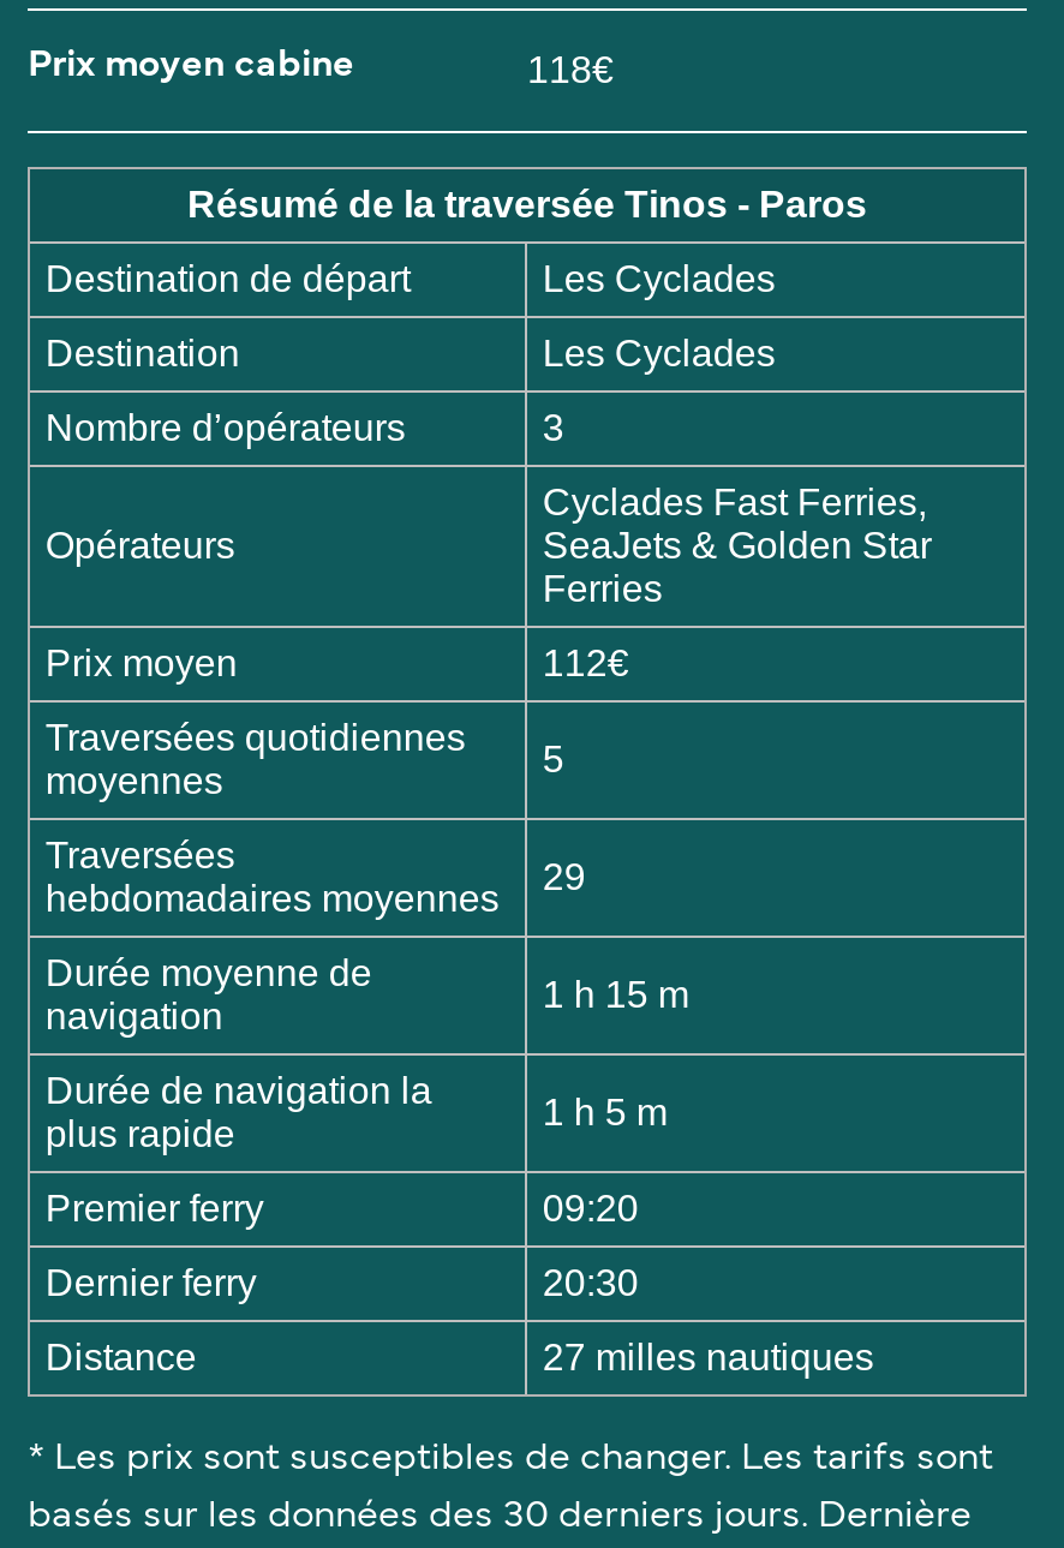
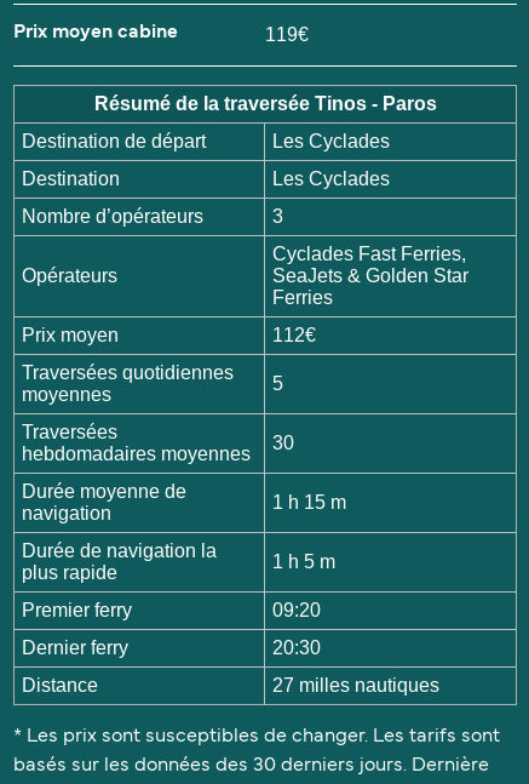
[527,49,614,89] 118€ -> [265,24,309,45] 119€
[543,857,586,897] 29 -> [273,432,295,453] 30

